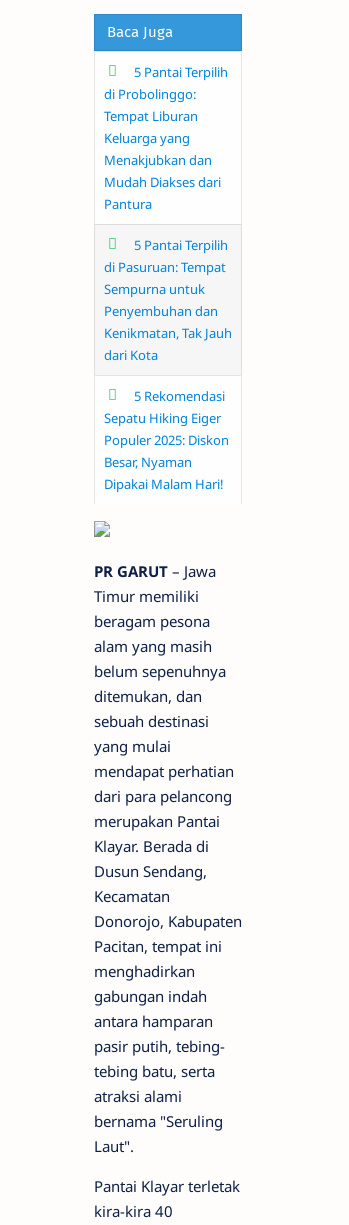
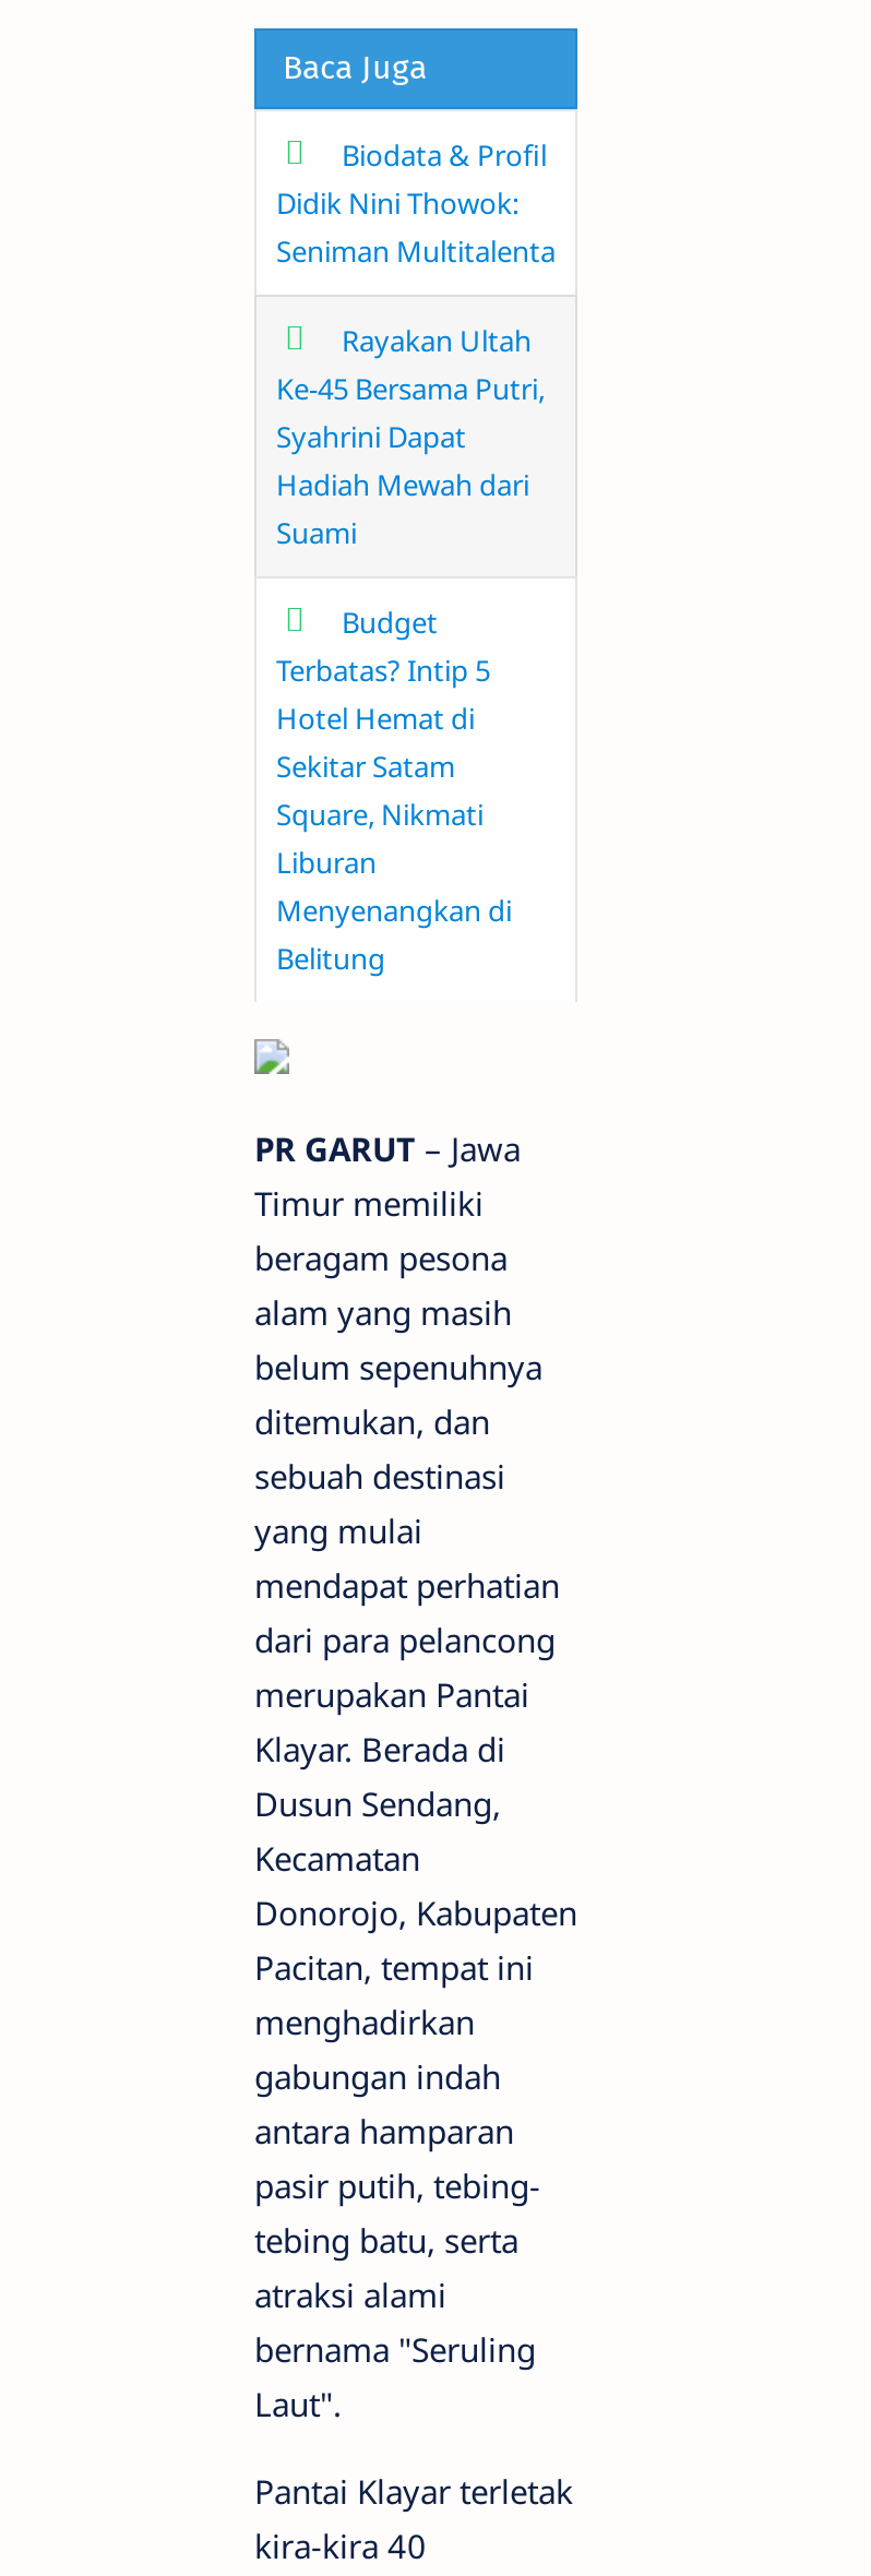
[104,63,228,213] 5 Pantai Terpilih | di Probolinggo: | Tempat Liburan | Keluarga yang | Menakjubkan dan | Mudah Diakses dari | Pantura -> [276,136,556,271] Biodata & Profil | Didik Nini Thowok: | Seniman Multitalenta
[104,236,232,364] 5 Pantai Terpilih | di Pasuruan: Tempat | Sempurna untuk | Penyembuhan dan | Kenikmatan, Tak Jauh | dari Kota -> [276,322,545,553] Rayakan Ultah | Ke-45 Bersama Putri, | Syahrini Dapat | Hadiah Mewah dari | Suami
[104,387,229,493] 5 Rekomendasi | Sepatu Hiking Eiger | Populer 2025: Diskon | Besar, Nyaman | Dipakai Malam Hari! -> [276,603,512,979] Budget | Terbatas? Intip 5 | Hotel Hemat di | Sekitar Satam | Square, Nikmati | Liburan | Menyenangkan di | Belitung

